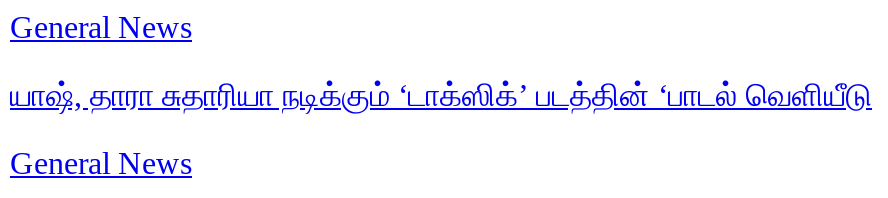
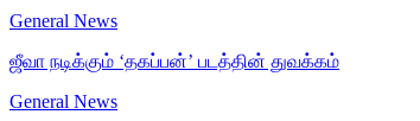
[10,78,872,112] யாஷ், தாரா சுதாரியா நடிக்கும் ‘டாக்ஸிக்’ படத்தின் ‘பாடல் வெளியீடு -> [9,51,339,71] ஜீவா நடிக்கும் ‘தகப்பன்’ படத்தின் துவக்கம்

